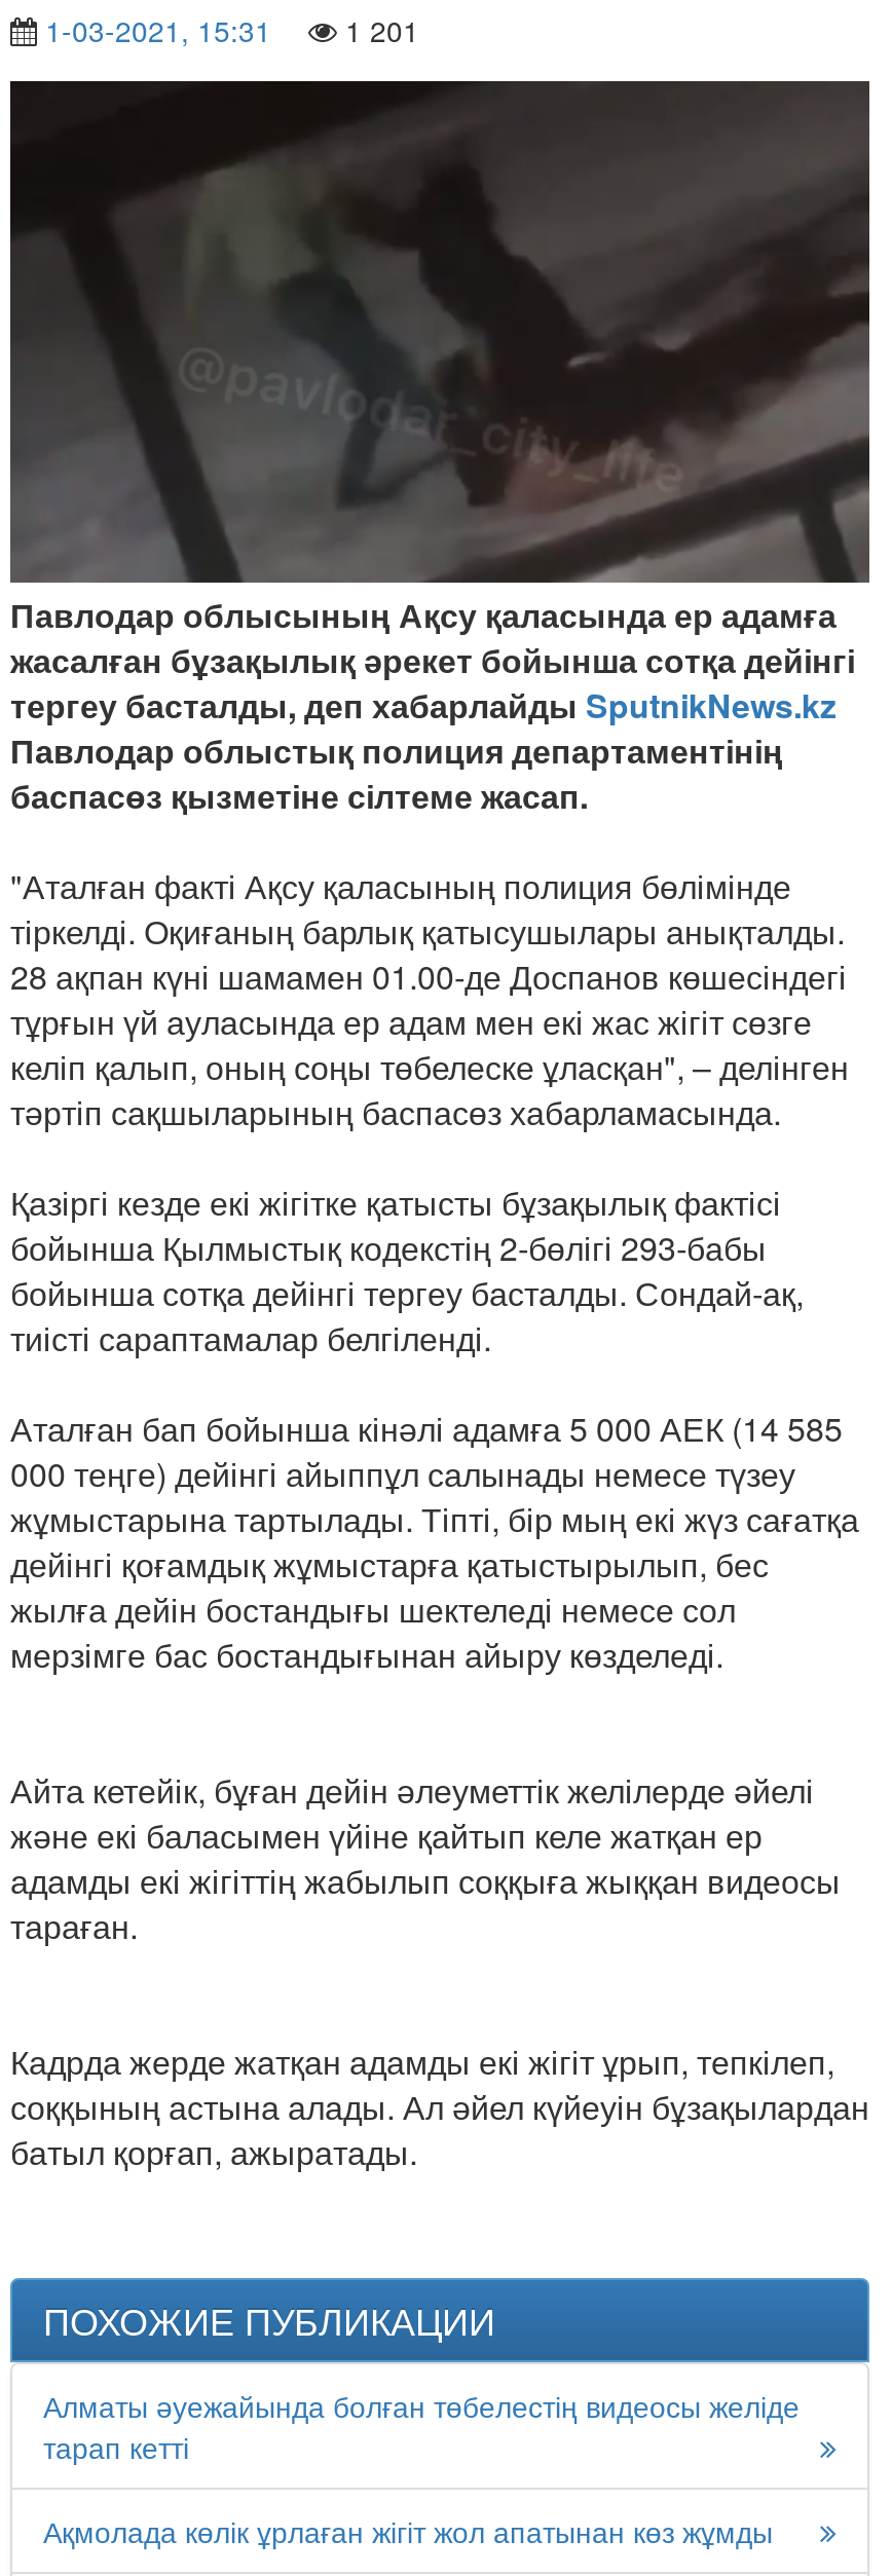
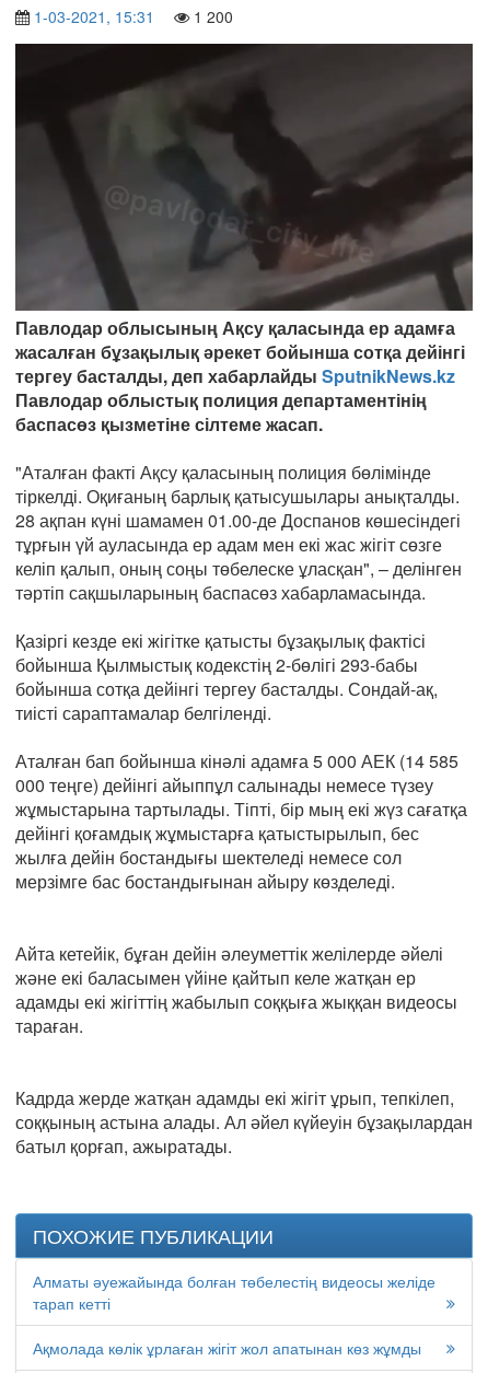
[45,9,448,50] 1-03-2021, 15:31 1 201 -> [34,5,248,27] 1-03-2021, 15:31 1 200

